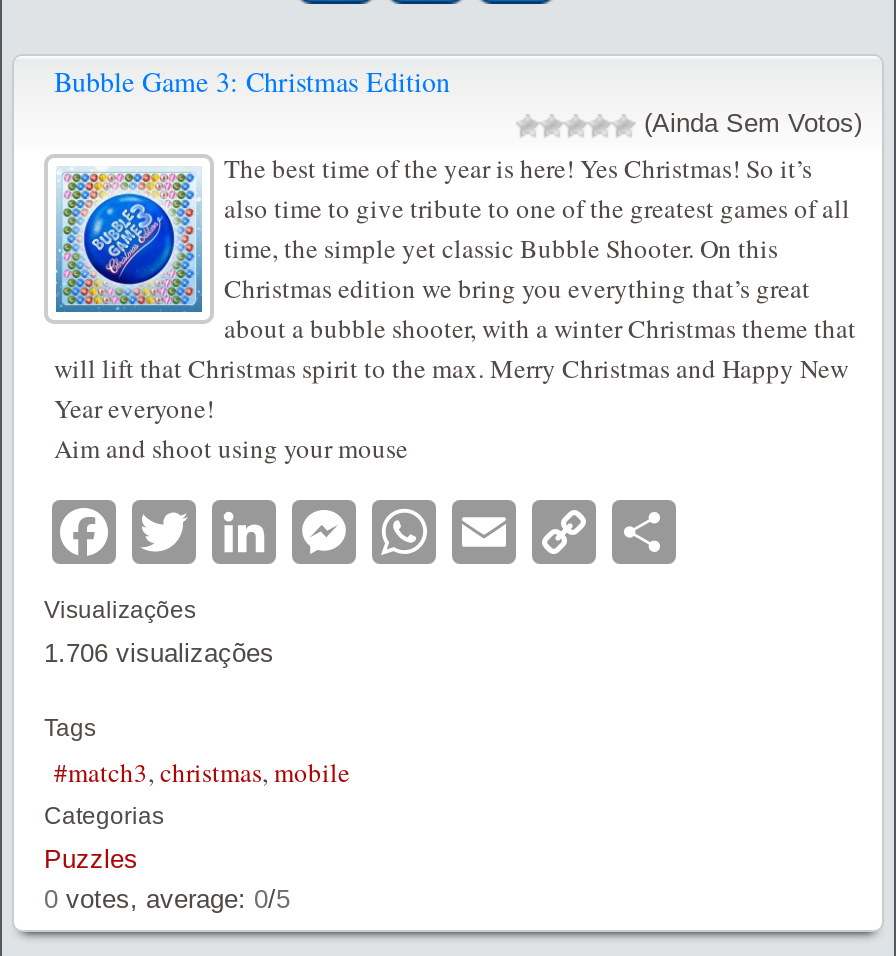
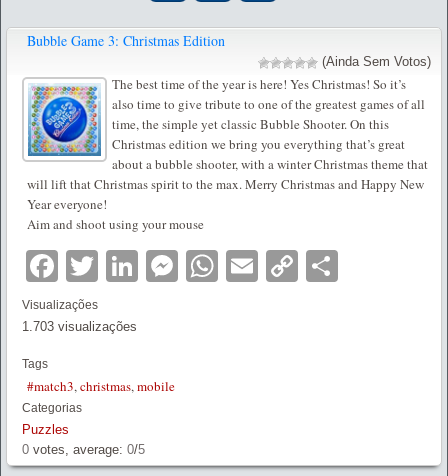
[44,638,274,668] 1.706 visualizações -> [22,319,137,334] 1.703 visualizações

